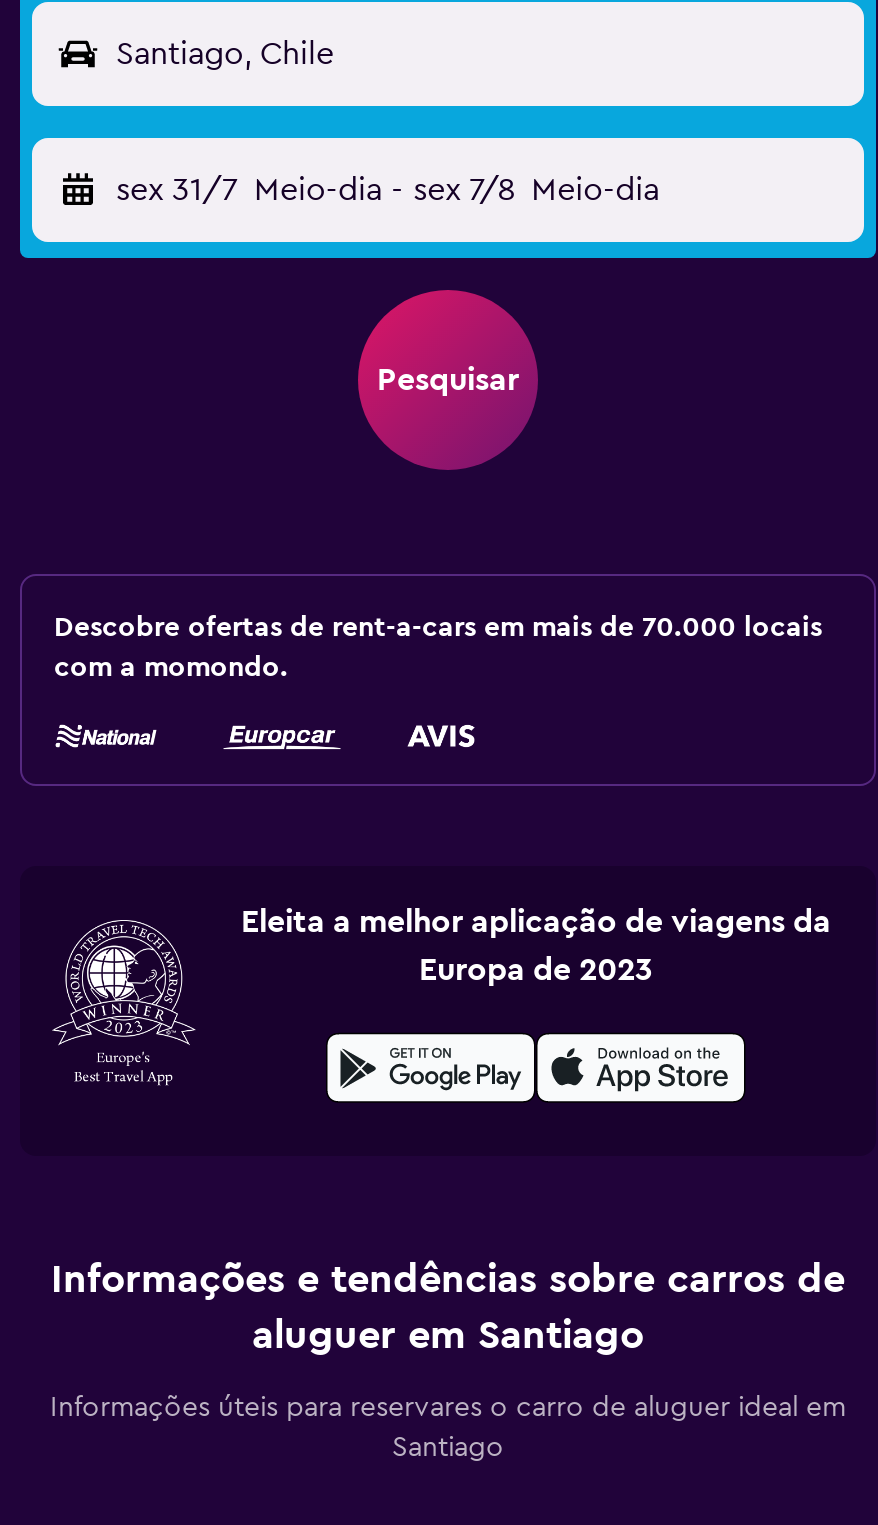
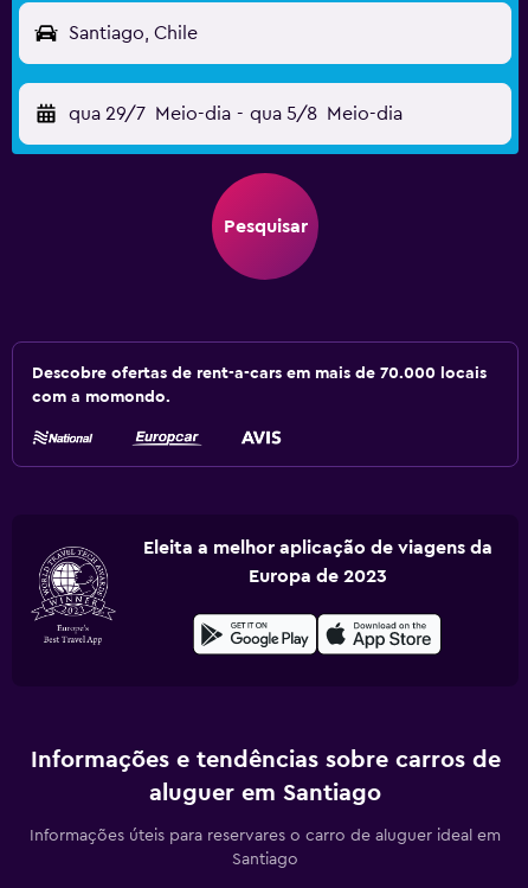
[116,174,659,206] sex 31/7 Meio-dia - sex 7/8 Meio-dia -> [69,104,402,123] qua 29/7 Meio-dia - qua 5/8 Meio-dia

